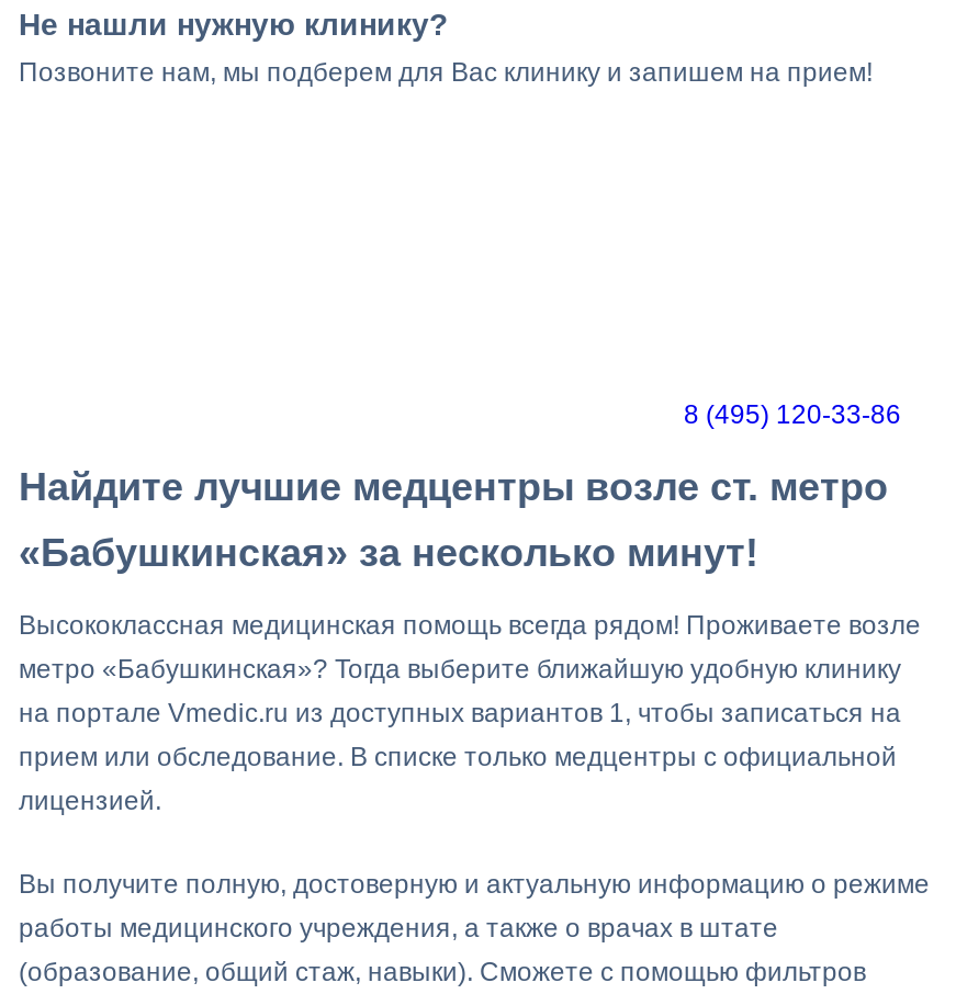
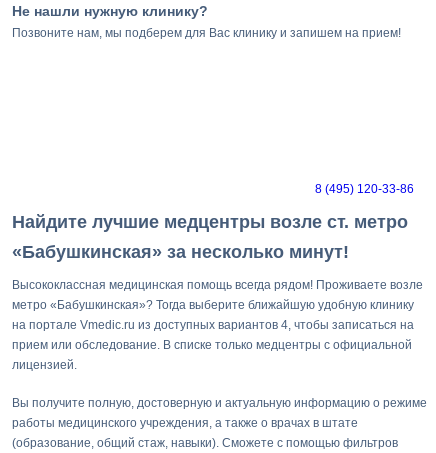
[19,698,901,728] на портале Vmedic.ru из доступных вариантов 1, чтобы записаться на -> [12,318,414,332] на портале Vmedic.ru из доступных вариантов 4, чтобы записаться на

